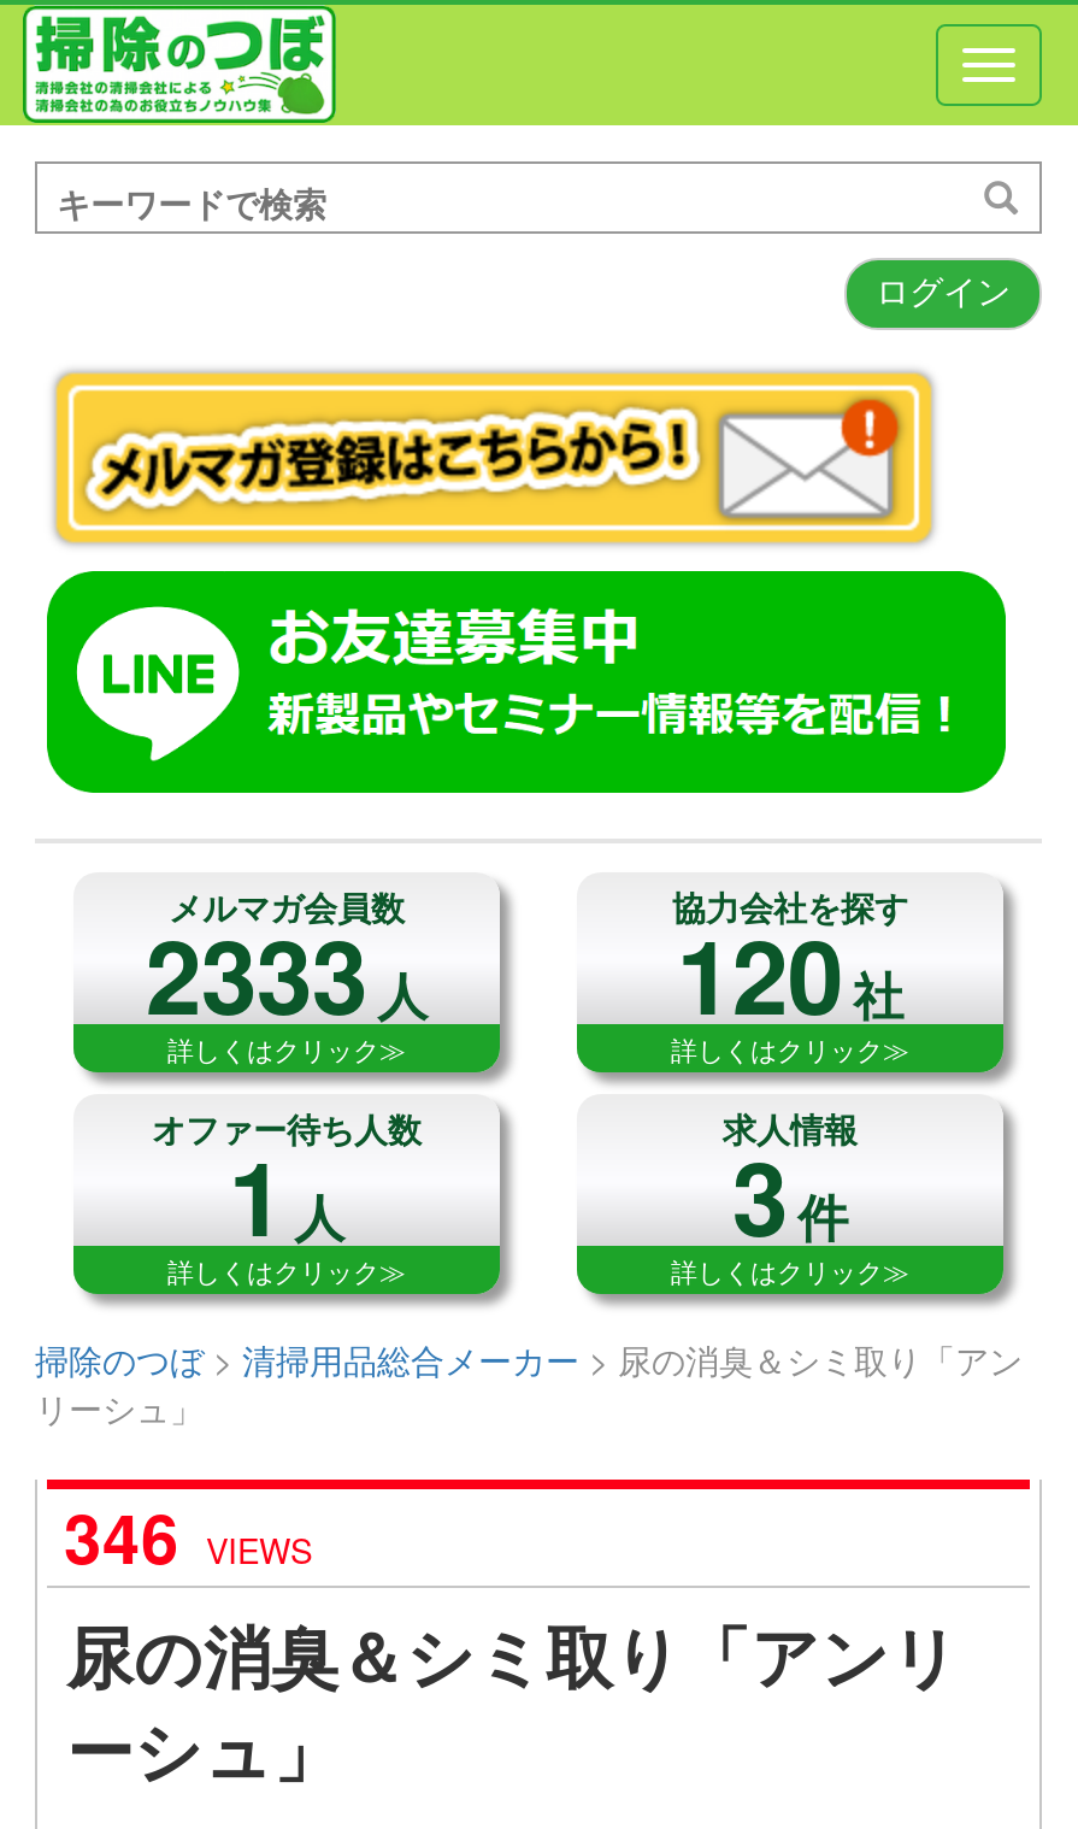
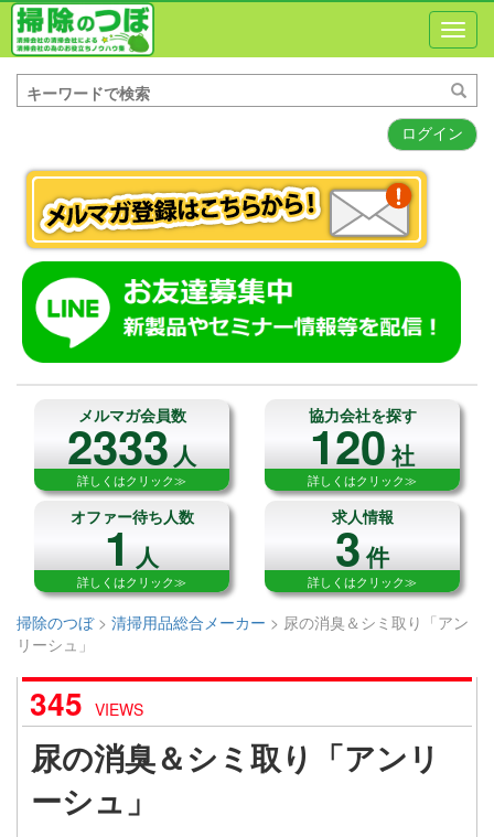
[64,1487,312,1586] 346 VIEWS -> [30,681,143,726] 345 VIEWS

